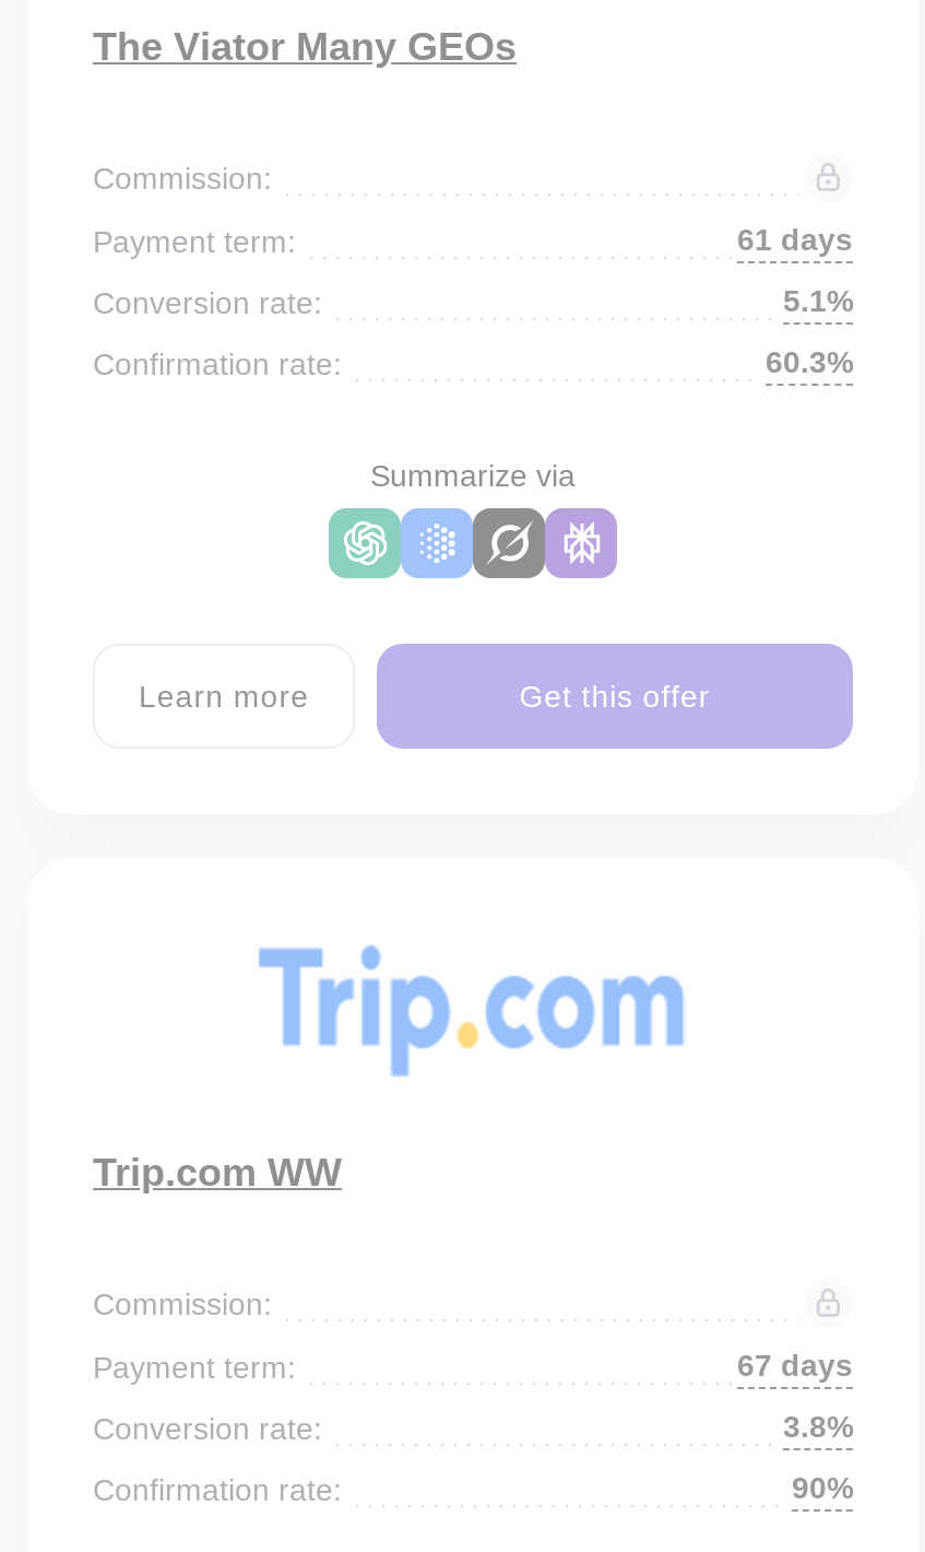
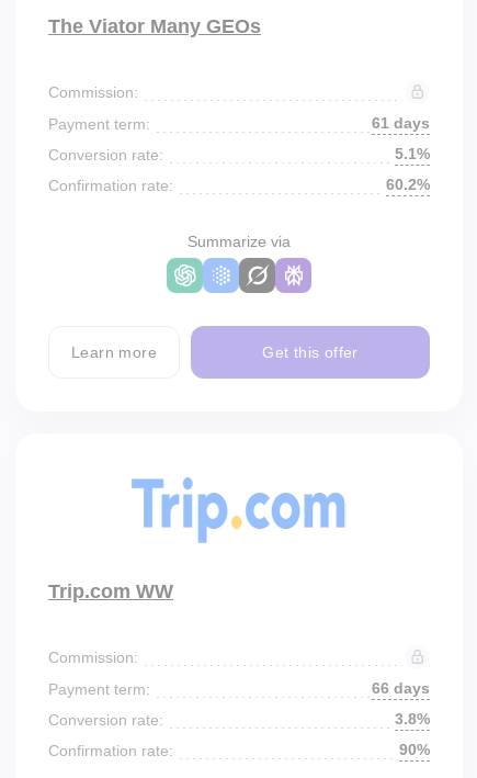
[766,344,853,379] 60.3% -> [386,176,430,193] 60.2%
[737,1348,853,1383] 67 days -> [372,679,430,697] 66 days

